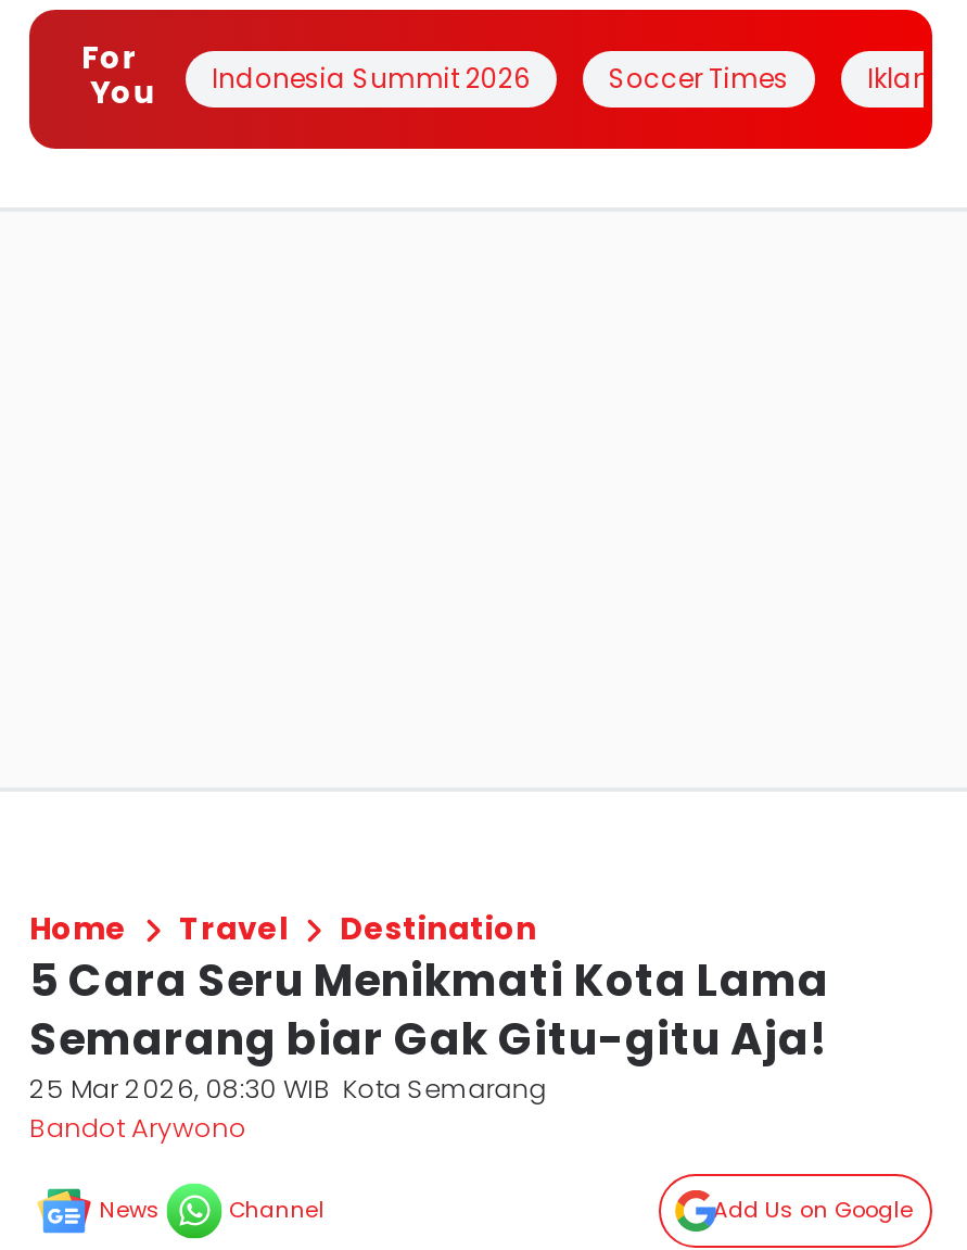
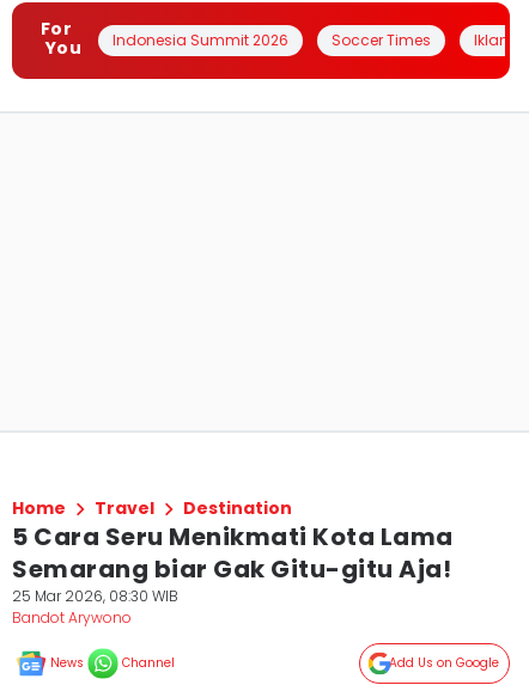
[29,1070,546,1107] 25 Mar 2026, 08:30 WIB Kota Semarang -> [12,586,178,606] 25 Mar 2026, 08:30 WIB

